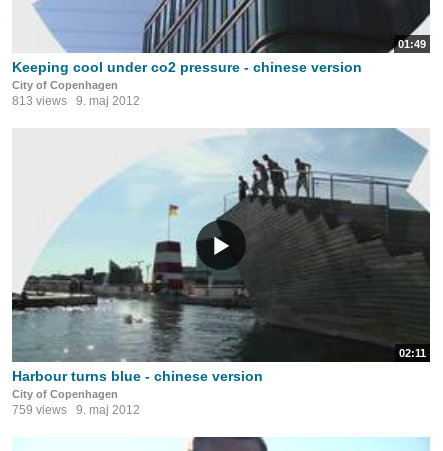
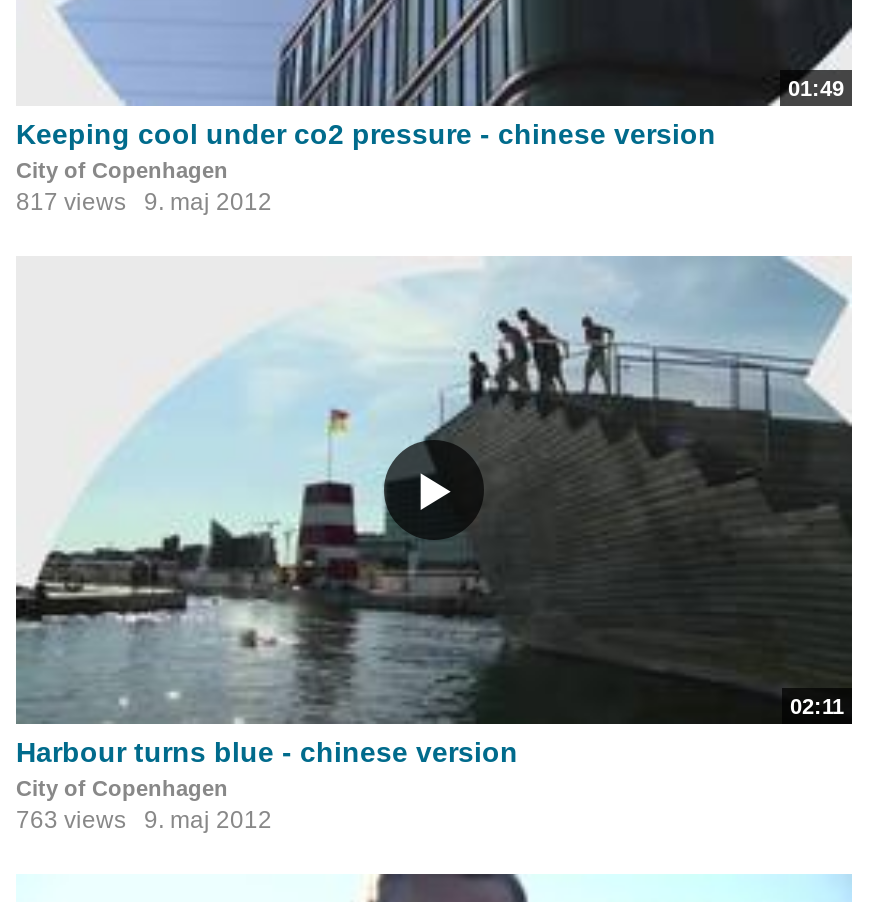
[12,94,140,108] 813 views 9. maj 2012 -> [16,187,272,215] 817 views 9. maj 2012
[12,403,140,417] 759 views 9. maj 2012 -> [16,807,272,835] 763 views 9. maj 2012

